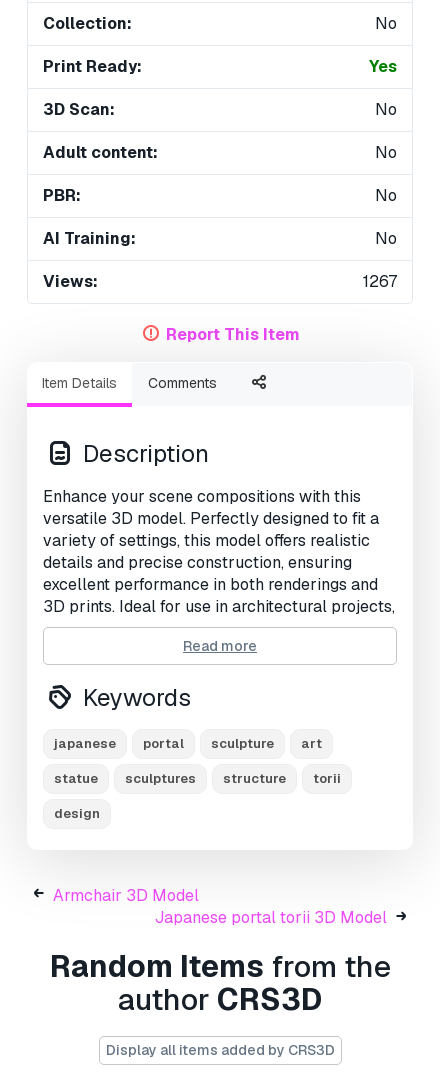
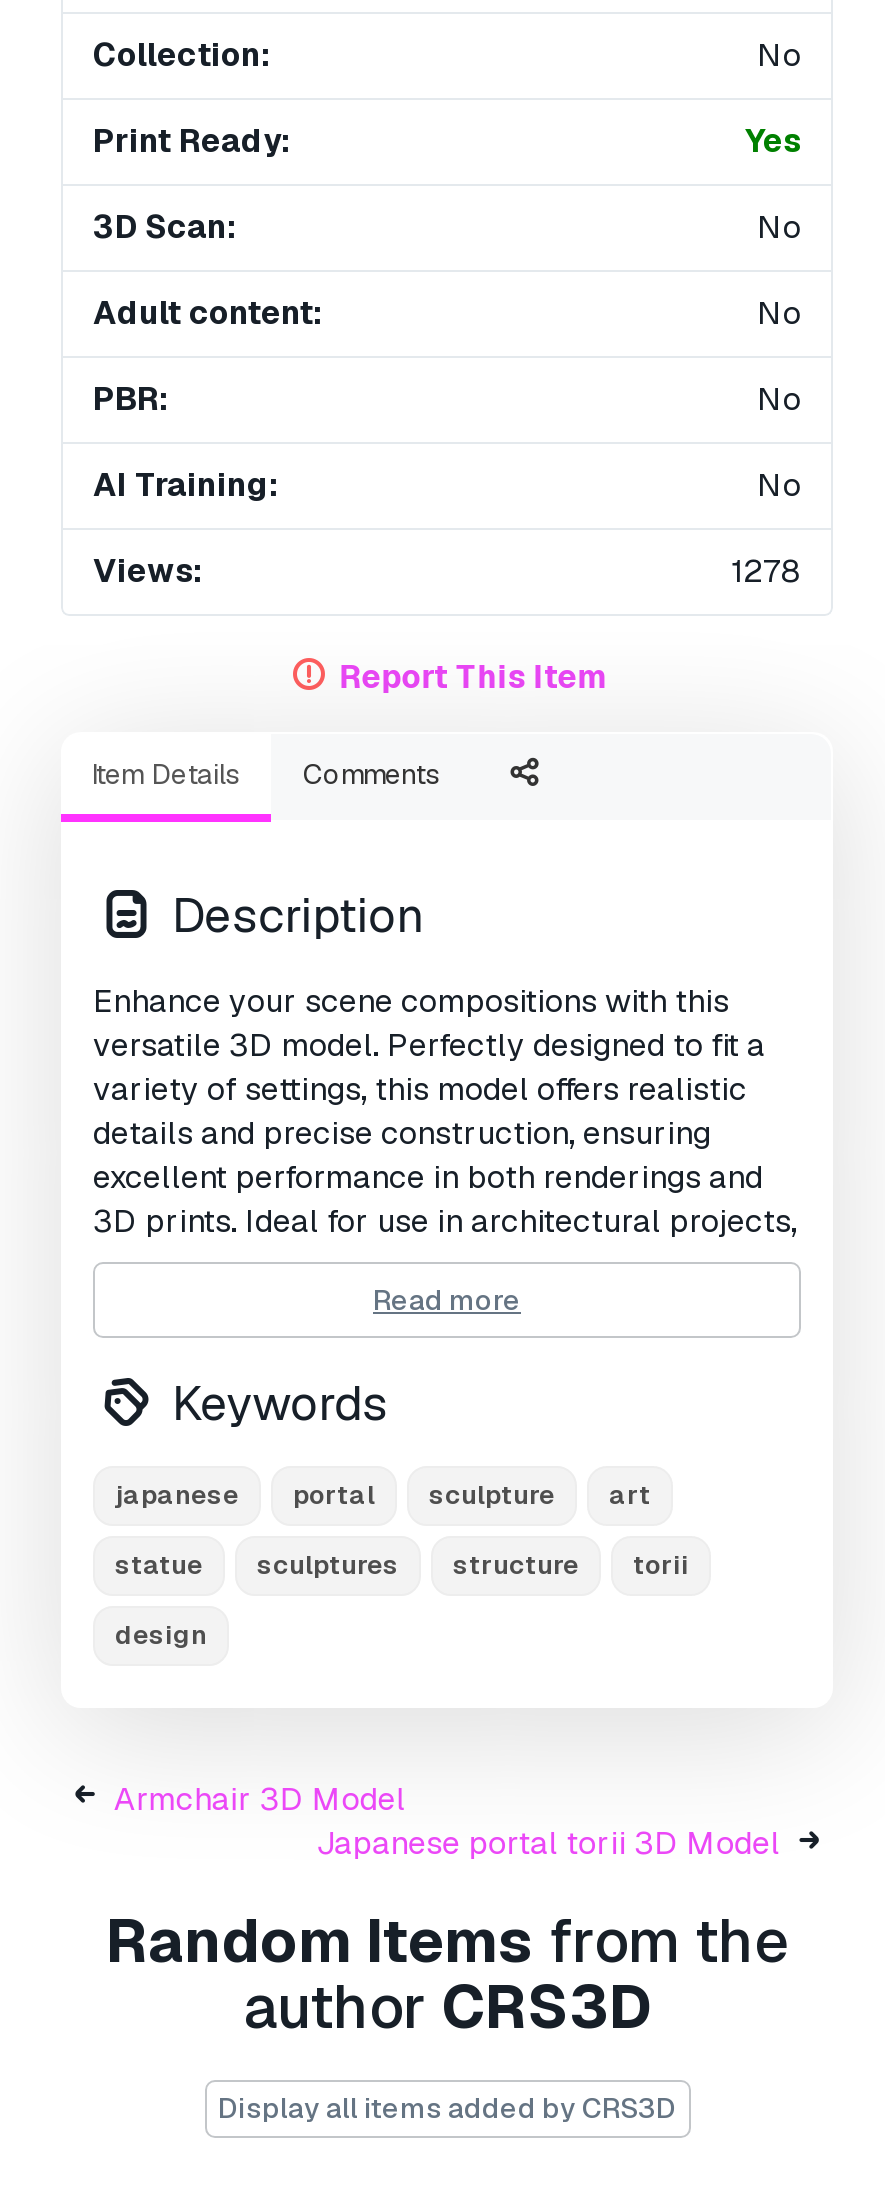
[363,271,397,292] 1267 -> [731,550,801,592] 1278

